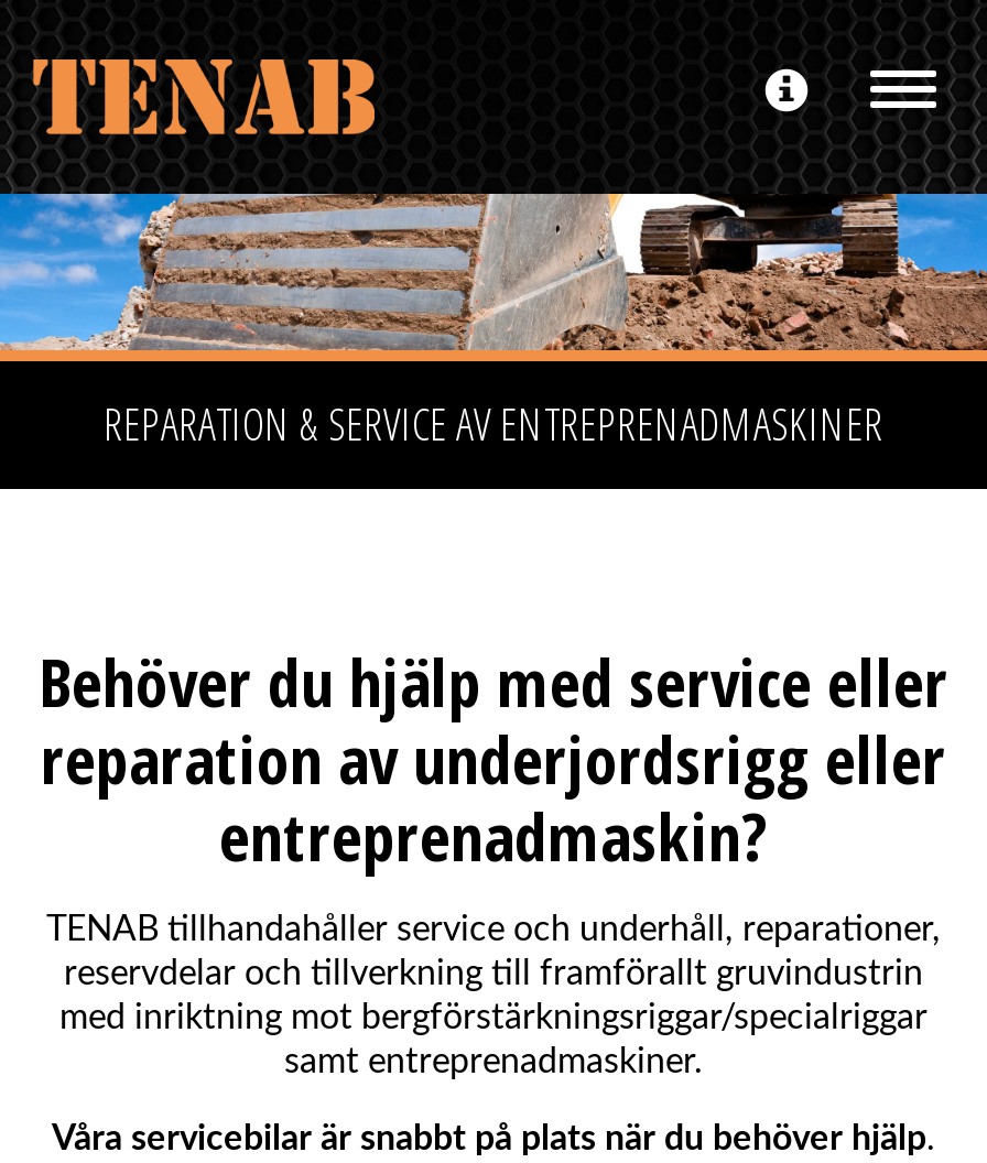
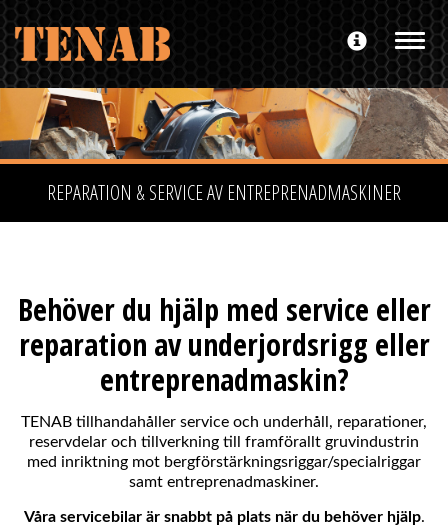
[7,192,980,352] [image] -> [3,87,445,160] [image]

